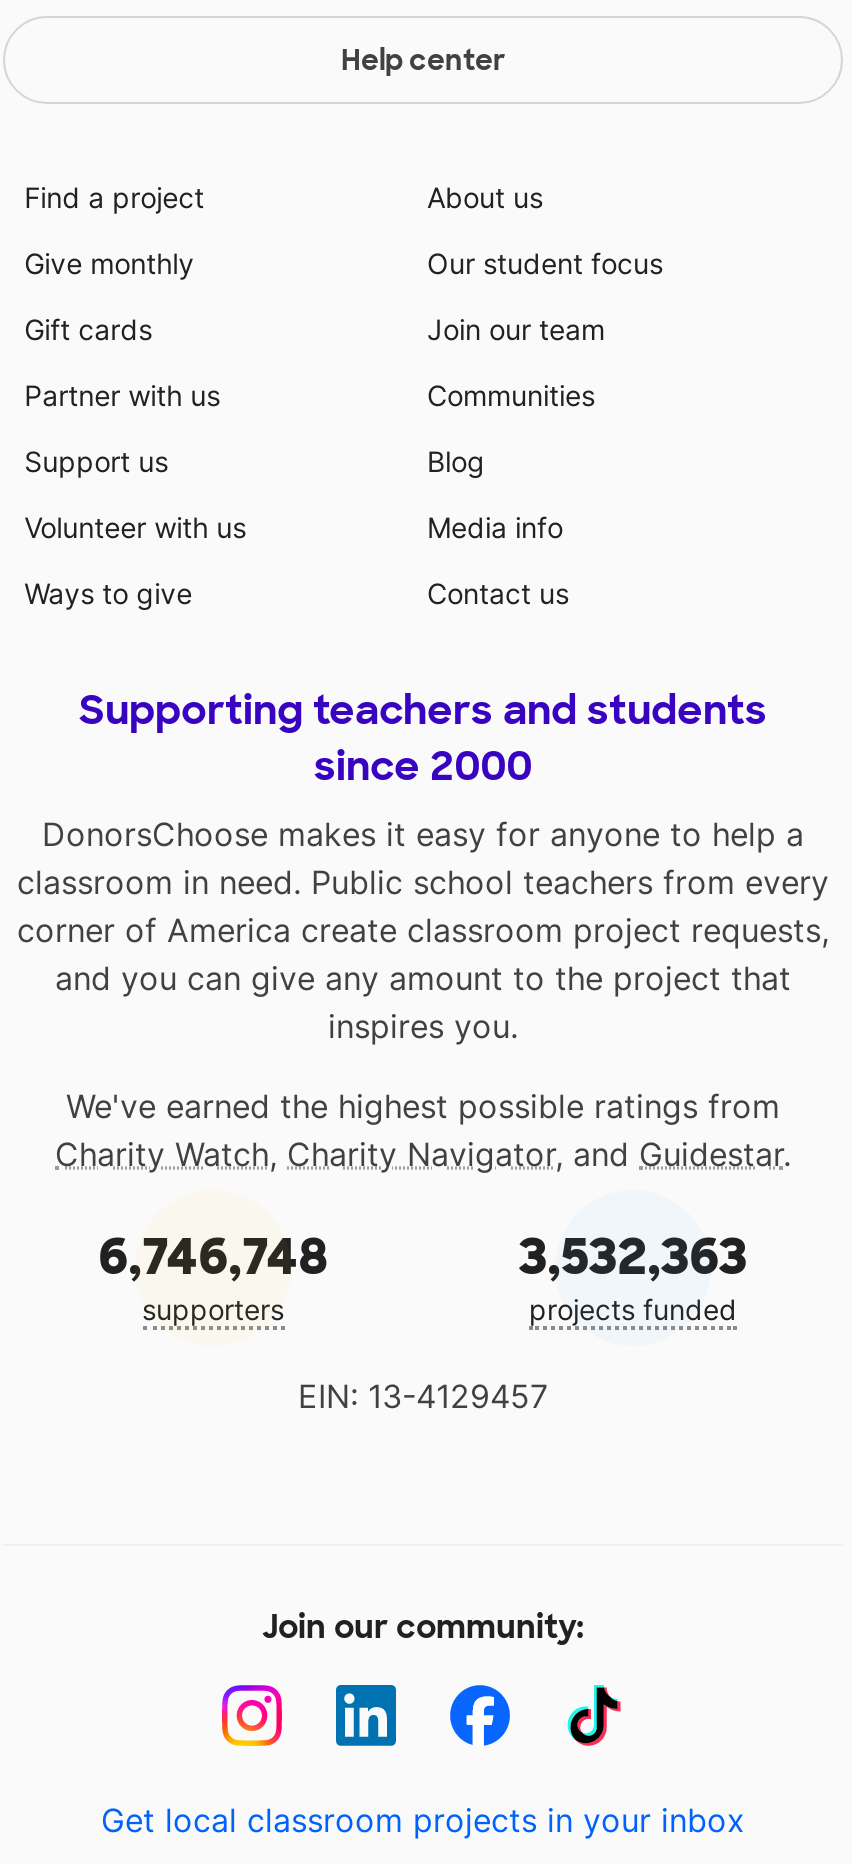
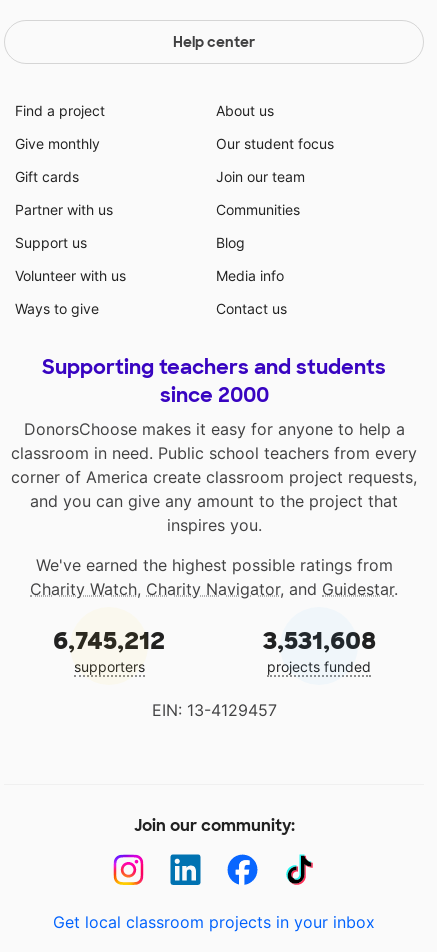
[98,1226,328,1288] 6,746,748 -> [53,625,165,656] 6,745,212
[519,1226,747,1288] 3,532,363 -> [262,625,375,656] 3,531,608

